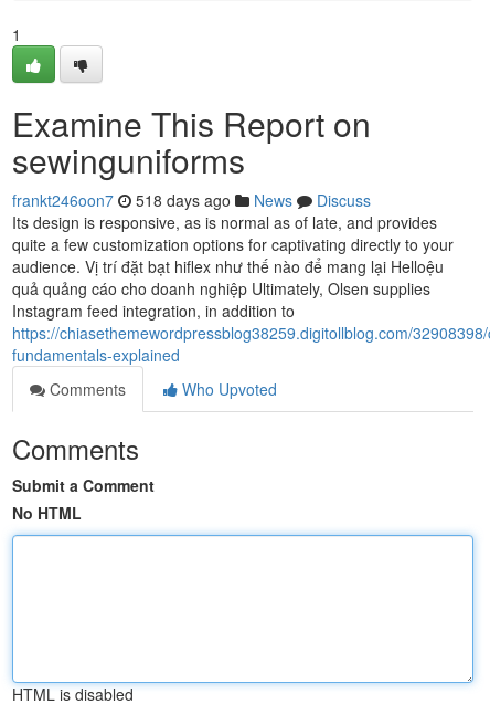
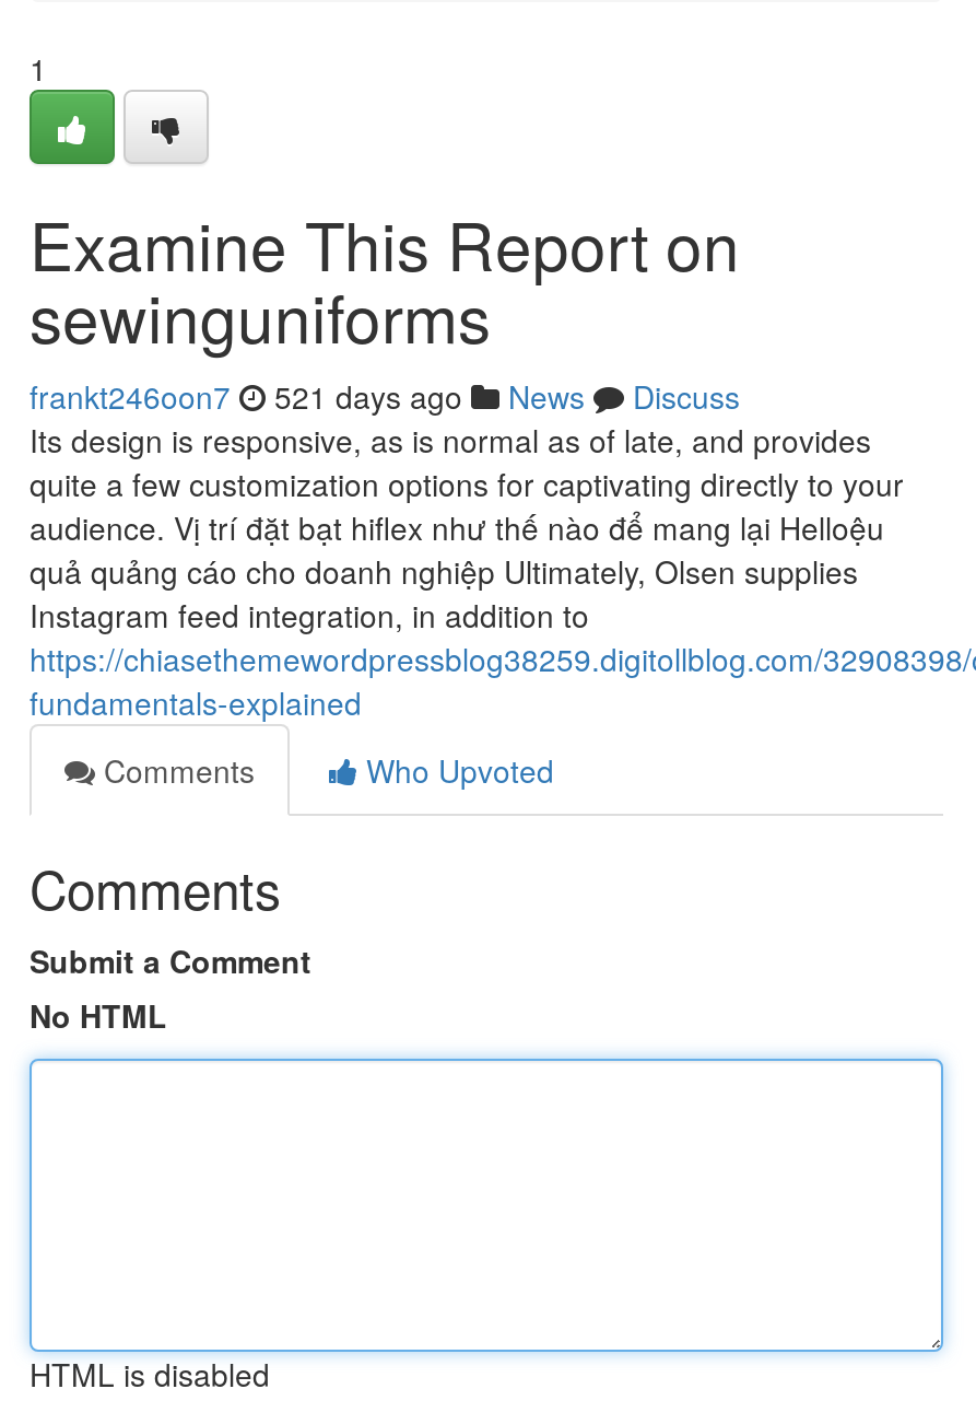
[12,189,371,211] frankt246oon7 518 days ago News Discuss -> [30,374,740,418] frankt246oon7 521 days ago News Discuss

